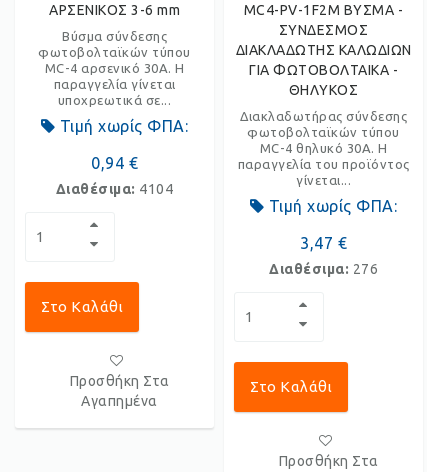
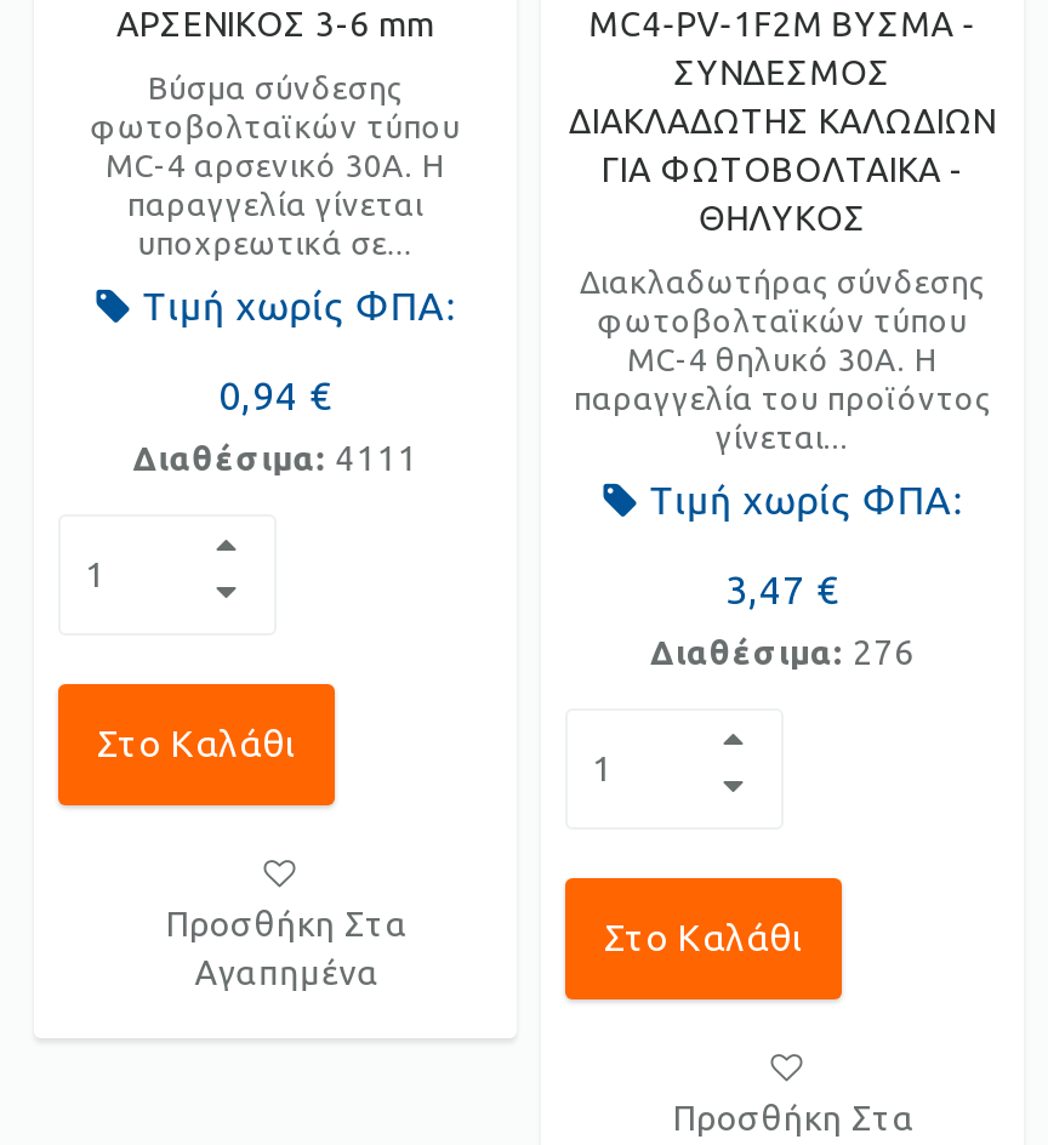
[56,181,173,197] Διαθέσιμα: 4104 -> [133,439,418,478] Διαθέσιμα: 4111

